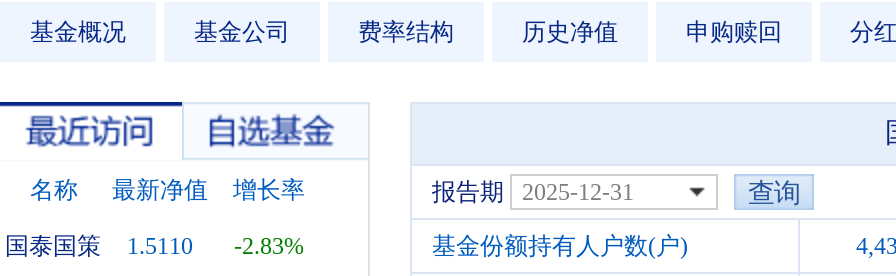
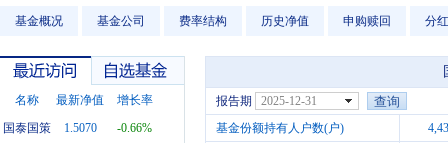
[127,232,193,260] 1.5110 -> [63,121,96,135] 1.5070
[234,232,304,260] -2.83% -> [117,121,152,135] -0.66%

